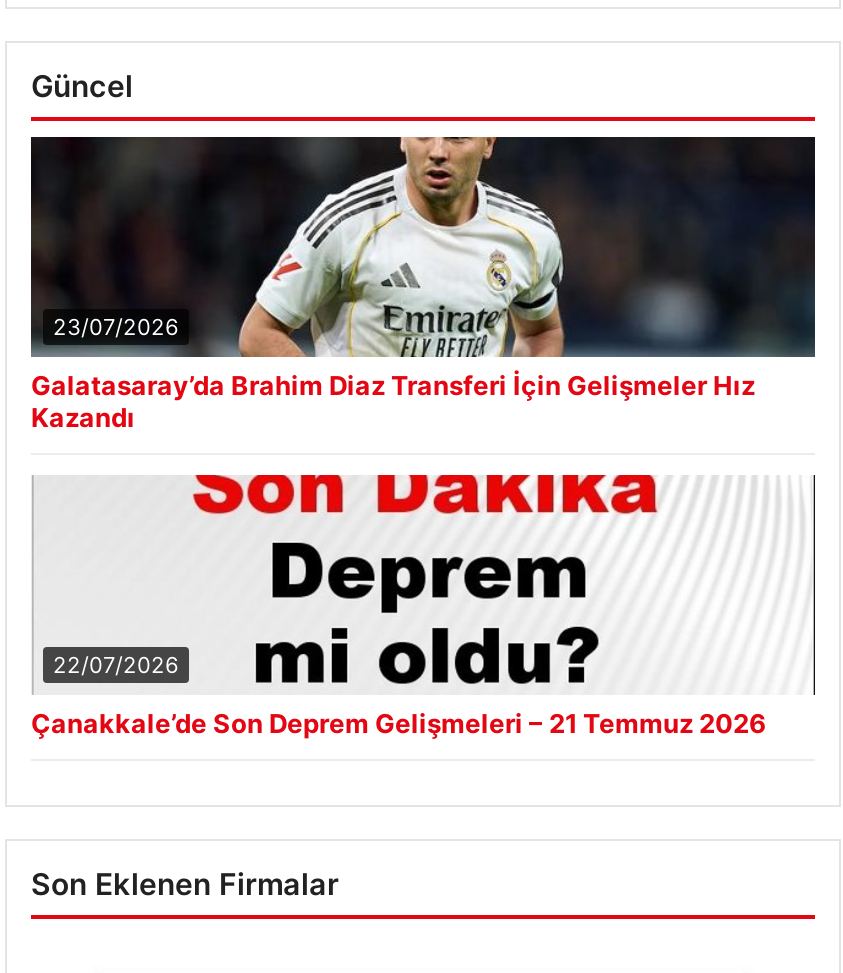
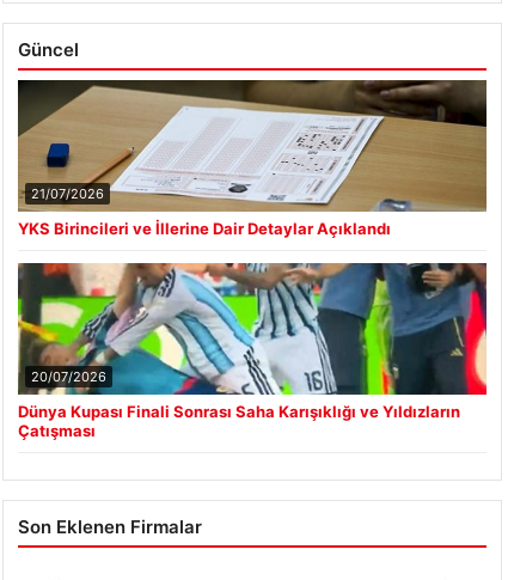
[29,135,817,357] [image] | 23/07/2026 -> [17,79,488,212] [image] | 21/07/2026
[31,369,755,433] Galatasaray’da Brahim Diaz Transferi İçin Gelişmeler Hız | Kazandı -> [18,219,391,238] YKS Birincileri ve İllerine Dair Detaylar Açıklandı
[31,443,817,695] [image] | 22/07/2026 -> [17,262,488,411] [image] | 20/07/2026
[31,707,767,739] Çanakkale’de Son Deprem Gelişmeleri – 21 Temmuz 2026 -> [18,402,460,440] Dünya Kupası Finali Sonrası Saha Karışıklığı ve Yıldızların | Çatışması

